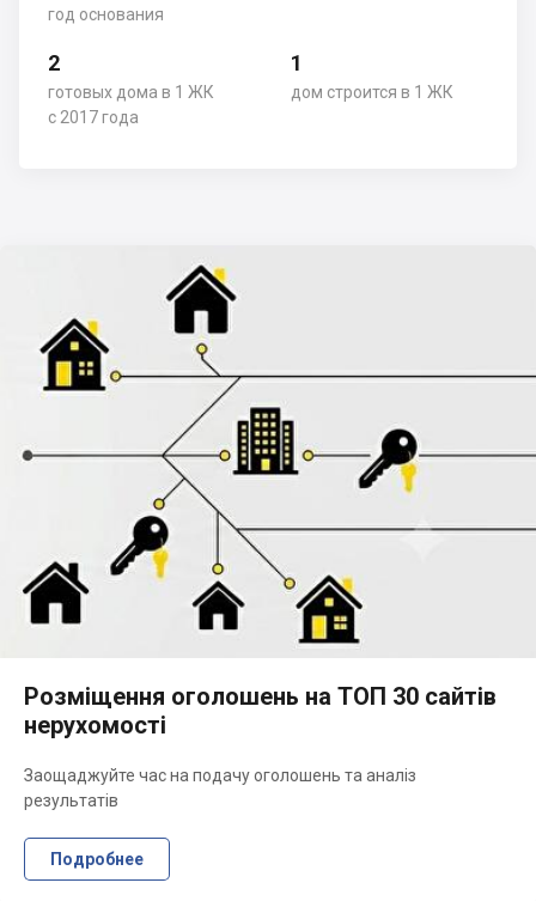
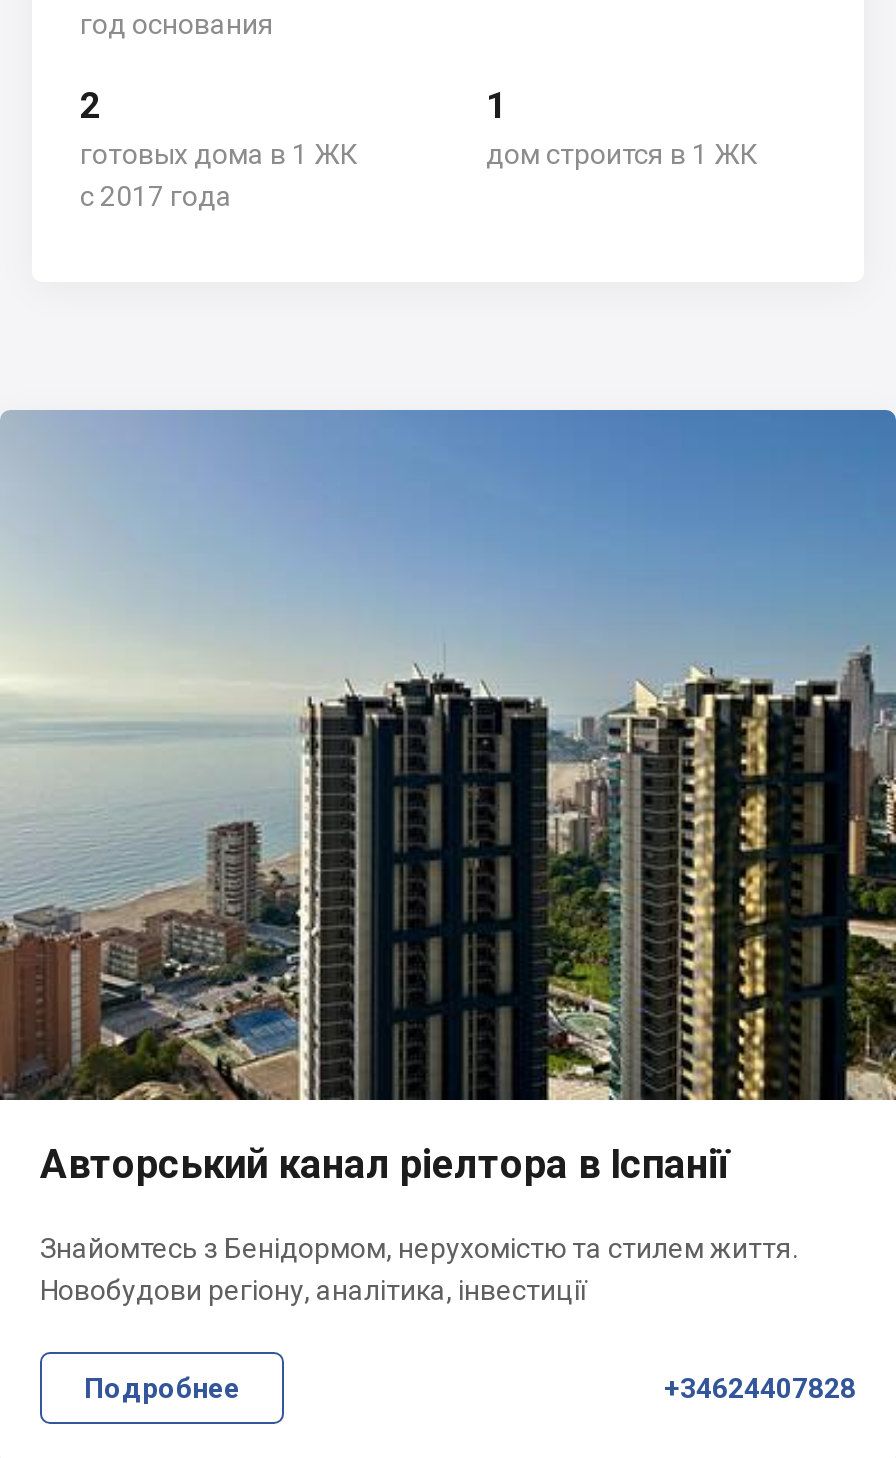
[4,264,532,739] [image] | Розміщення оголошень на ТОП 30 сайтів | нерухомості -> [6,408,890,1188] [image] | Авторський канал ріелтора в Іспанії
[24,766,416,810] Заощаджуйте час на подачу оголошень та аналіз | результатів -> [40,1232,798,1306] Знайомтесь з Бенідормом, нерухомістю та стилем життя. | Новобудови регіону, аналітика, інвестиції
none -> [664,1372,856,1404] +34624407828

